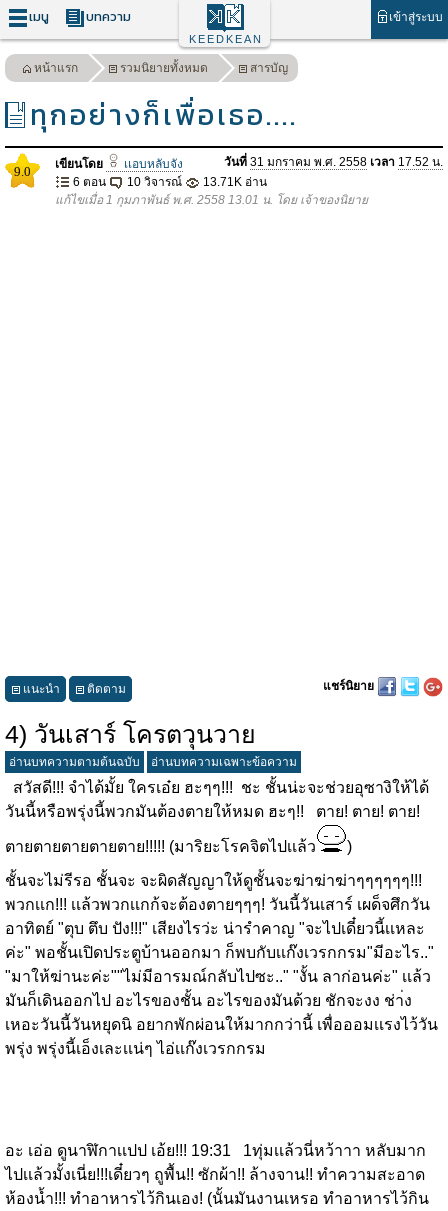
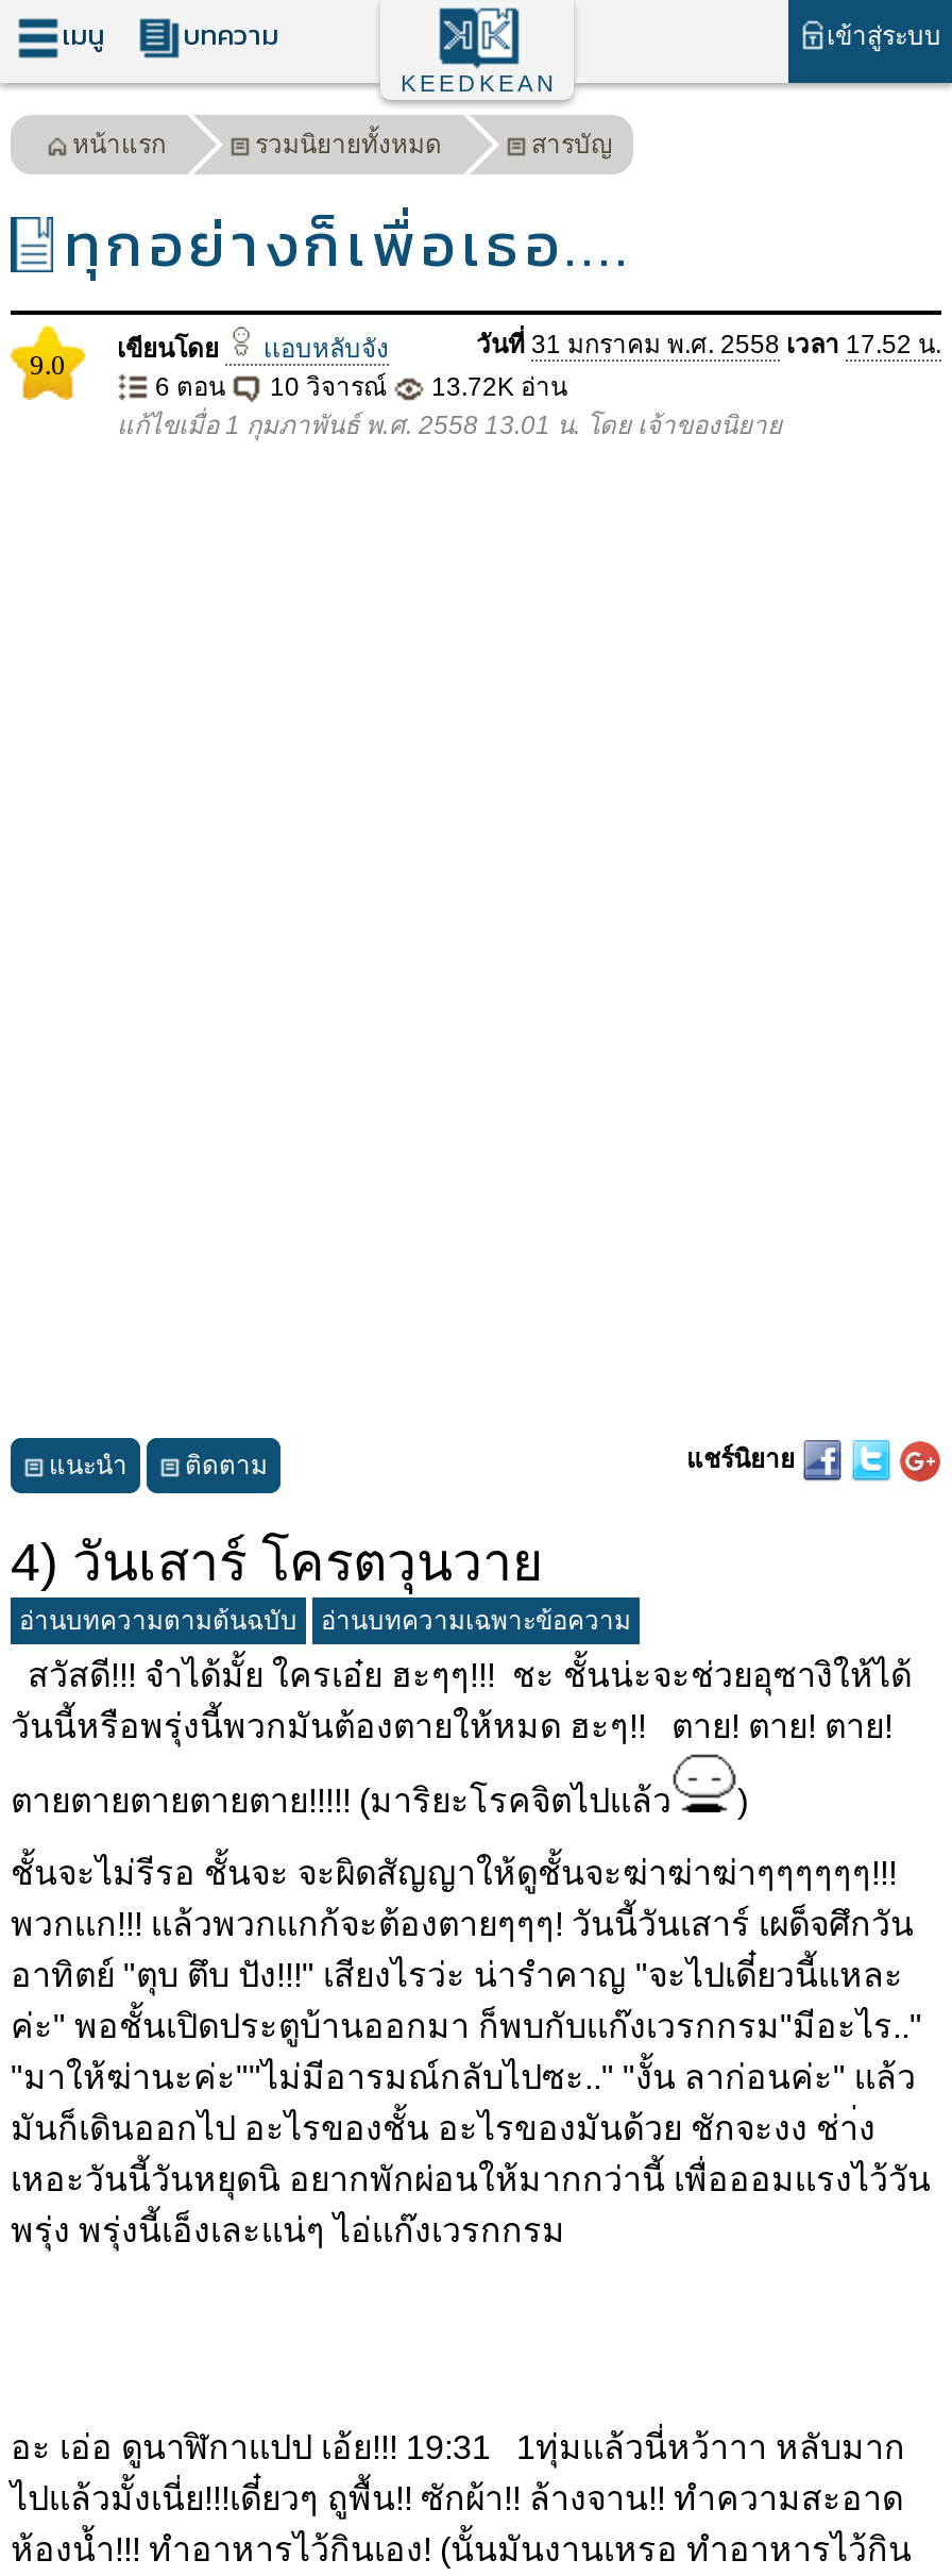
[70,175,267,189] 6 ตอน 10 วิจารณ์ 13.71K อ่าน -> [149,372,567,402] 6 ตอน 10 วิจารณ์ 13.72K อ่าน

